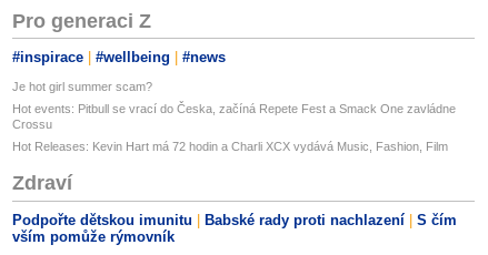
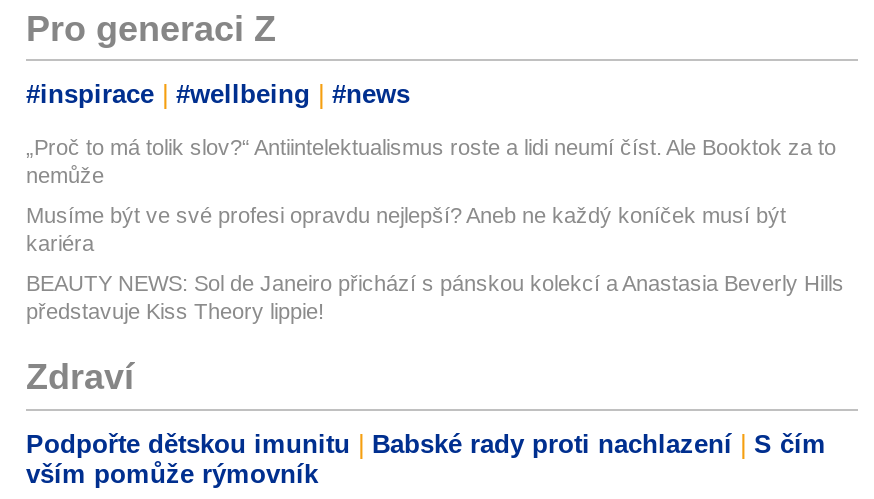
[12,80,152,94] Je hot girl summer scam? -> [26,136,836,188] „Proč to má tolik slov?“ Antiintelektualismus roste a lidi neumí číst. Ale Booktok za to | nemůže
[12,102,456,131] Hot events: Pitbull se vrací do Česka, začíná Repete Fest a Smack One zavládne | Crossu -> [26,204,786,256] Musíme být ve své profesi opravdu nejlepší? Aneb ne každý koníček musí být | kariéra
[12,140,448,153] Hot Releases: Kevin Hart má 72 hodin a Charli XCX vydává Music, Fashion, Film -> [26,272,844,324] BEAUTY NEWS: Sol de Janeiro přichází s pánskou kolekcí a Anastasia Beverly Hills | představuje Kiss Theory lippie!

